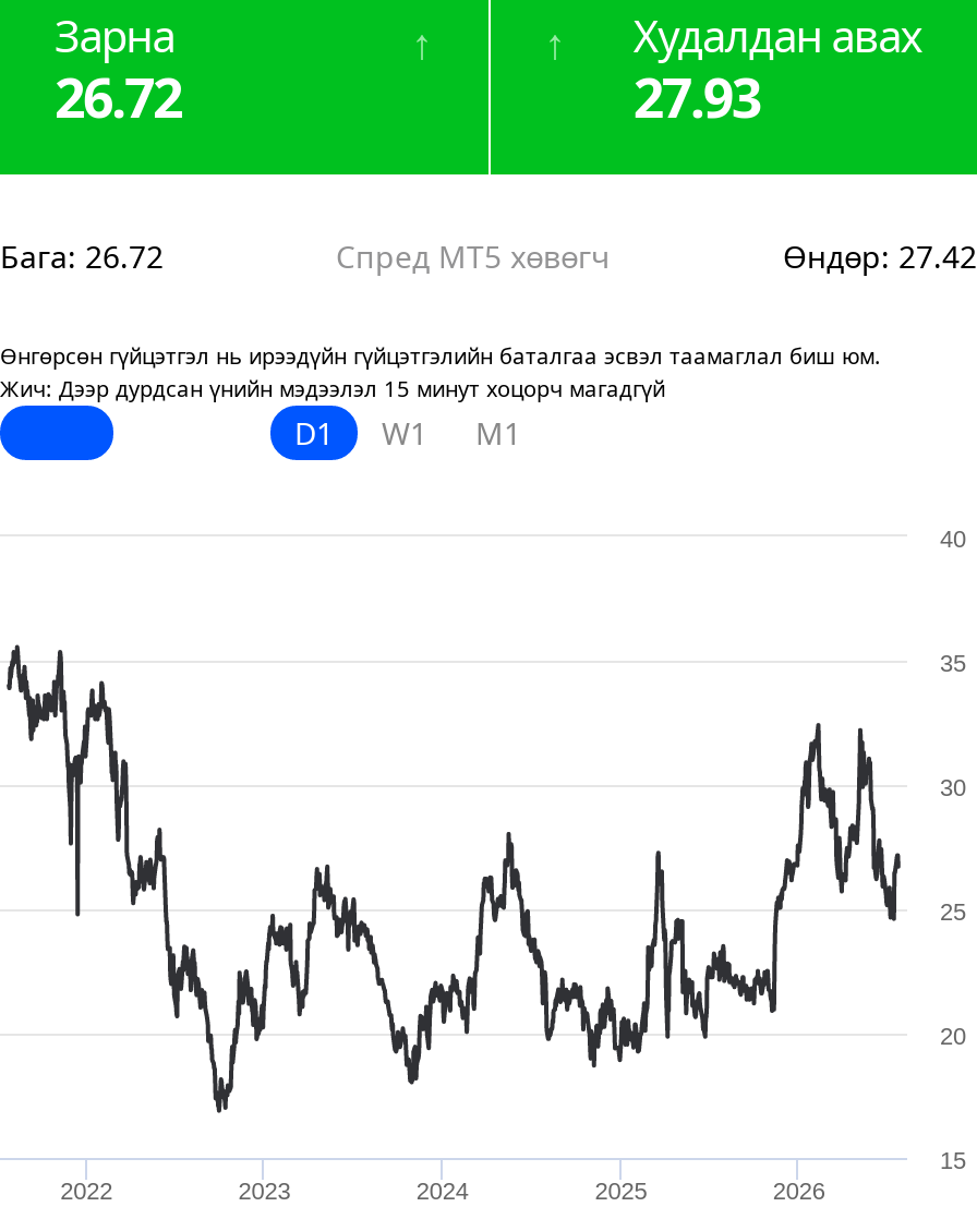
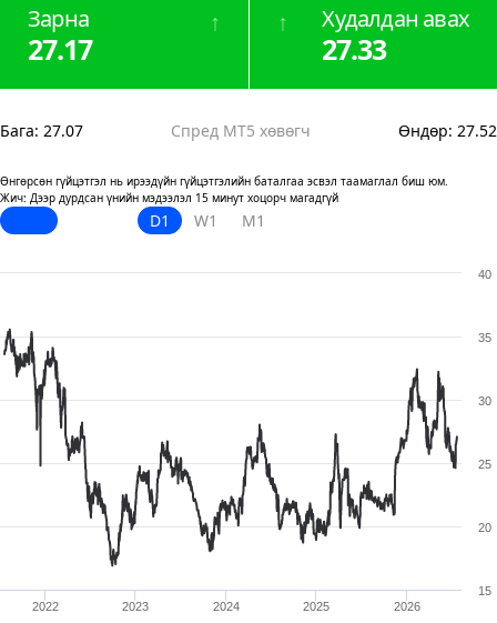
[55,59,181,133] 26.72 -> [28,30,92,68] 27.17
[633,59,760,133] 27.93 -> [322,30,387,68] 27.33
[0,236,164,277] Бага: 26.72 -> [0,120,83,141] Бага: 27.07
[783,236,977,277] Өндөр: 27.42 -> [398,120,497,141] Өндөр: 27.52

